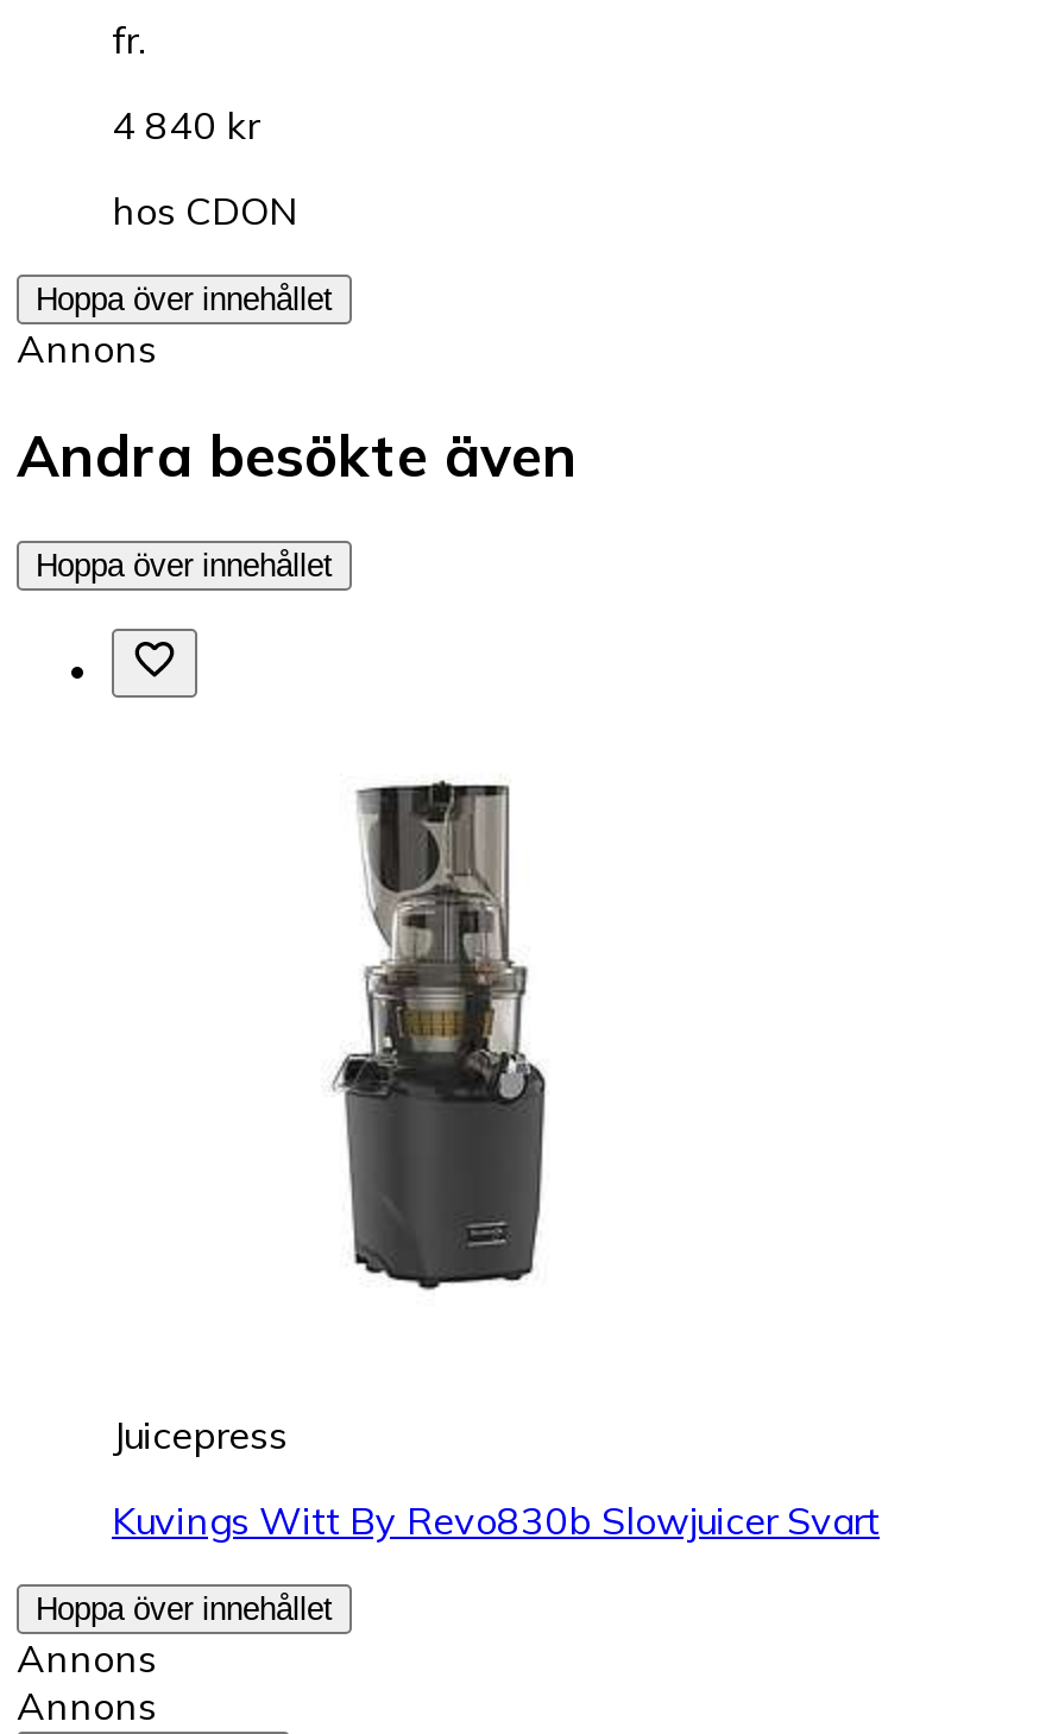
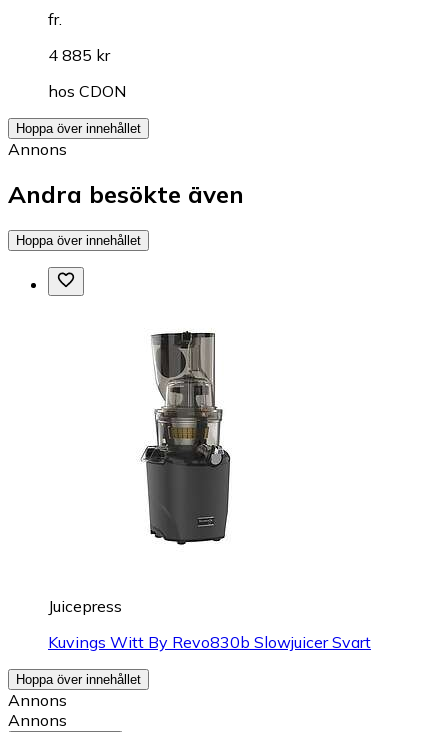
[112,101,259,148] 4 840 kr -> [48,45,110,65] 4 885 kr

